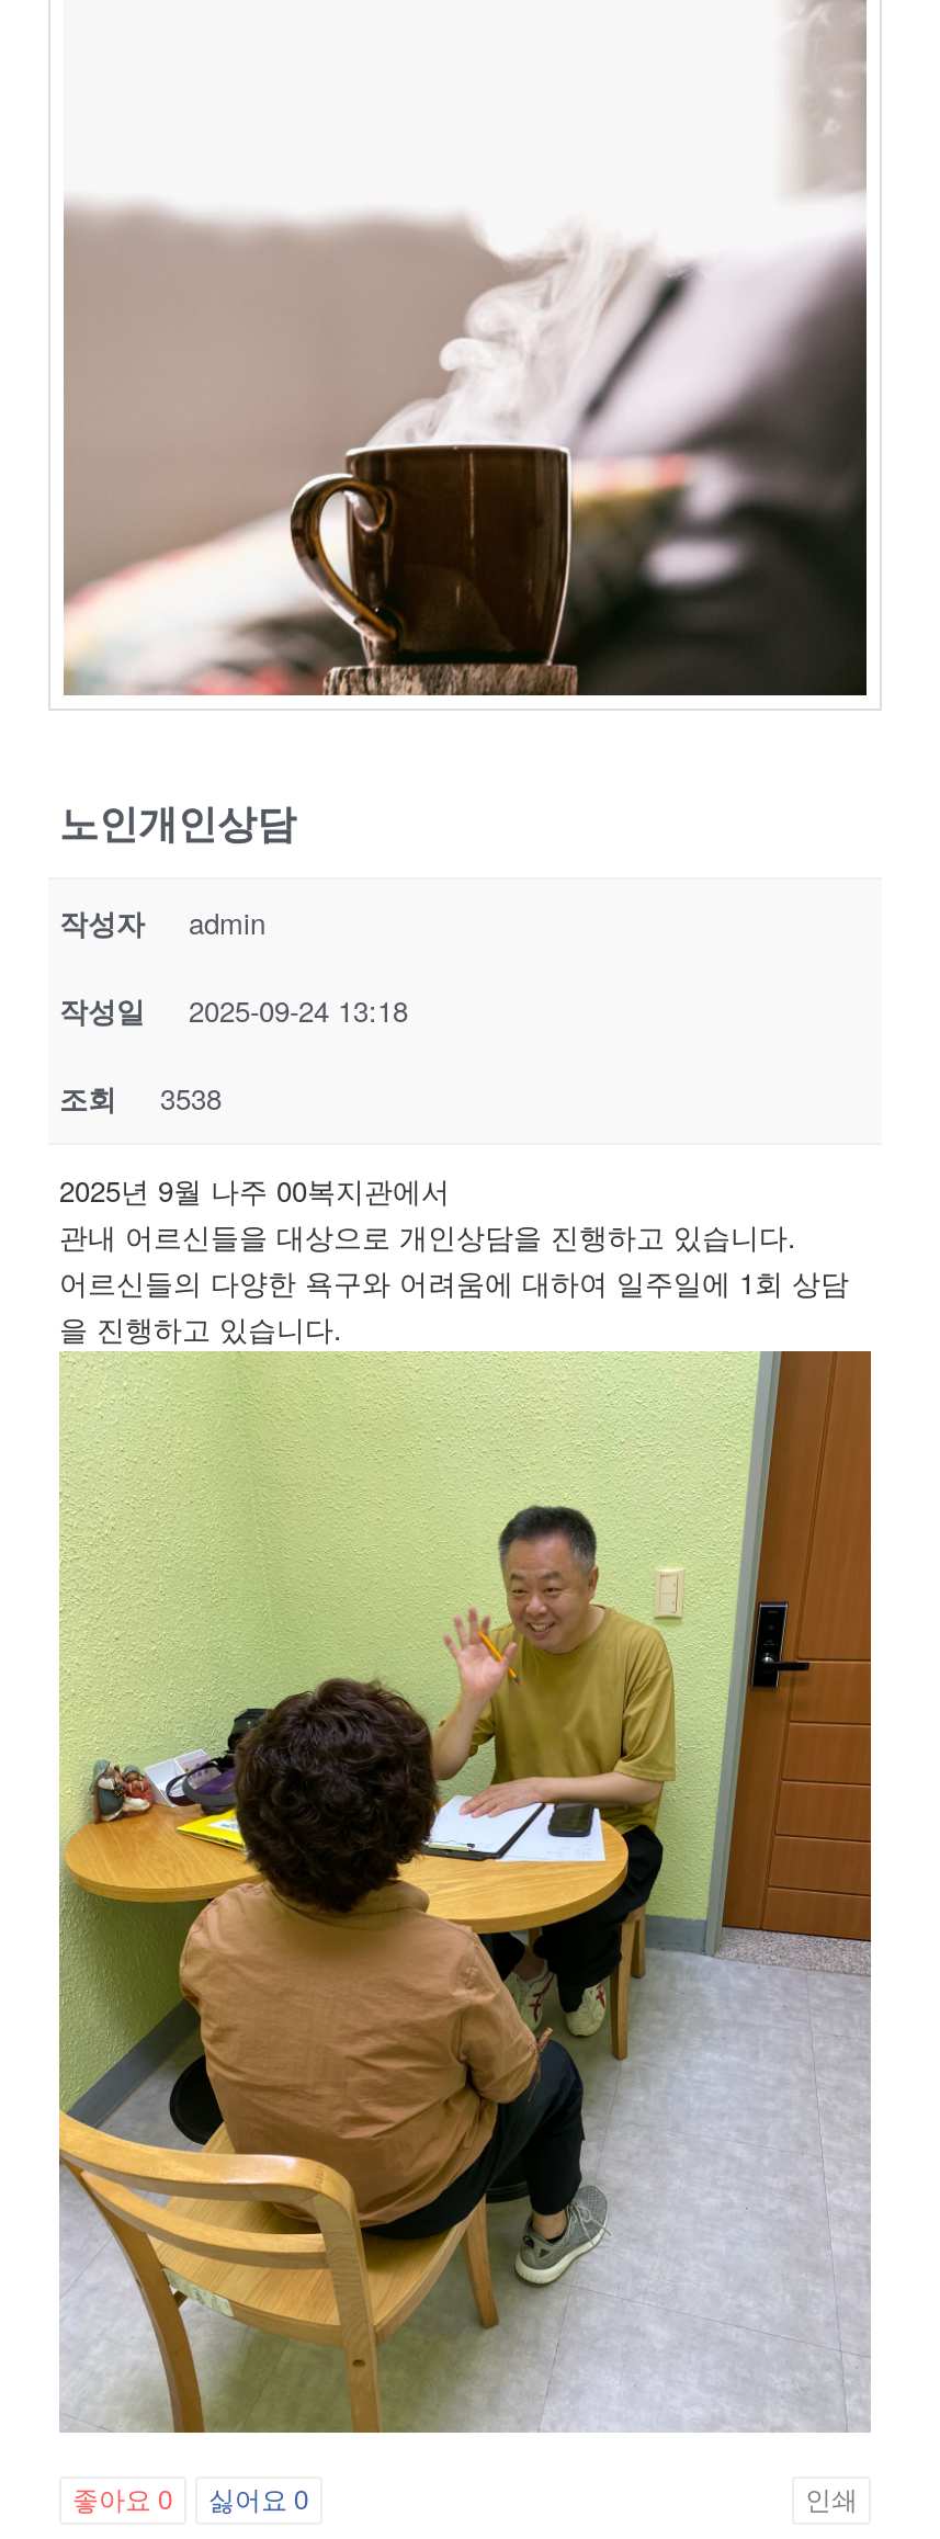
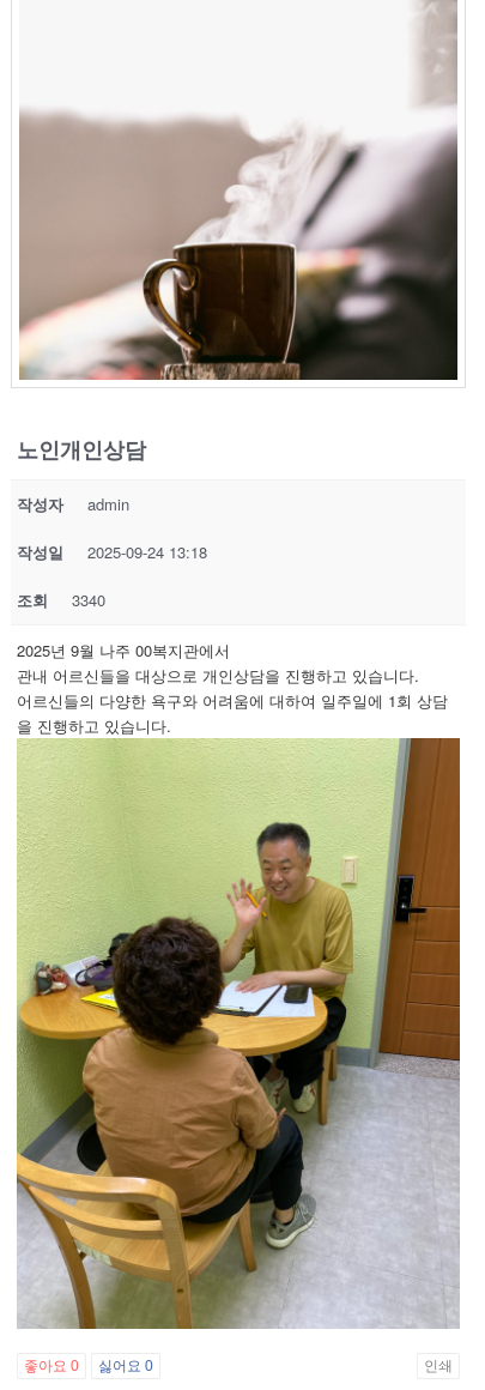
[59,1076,222,1118] 조회 3538 -> [17,588,105,611] 조회 3340

